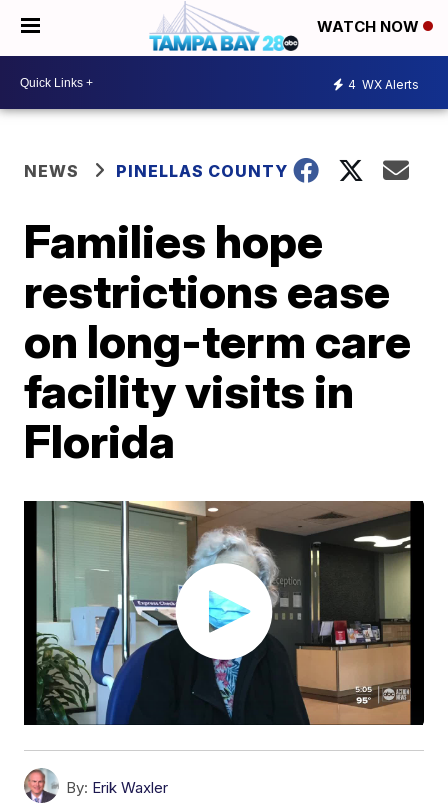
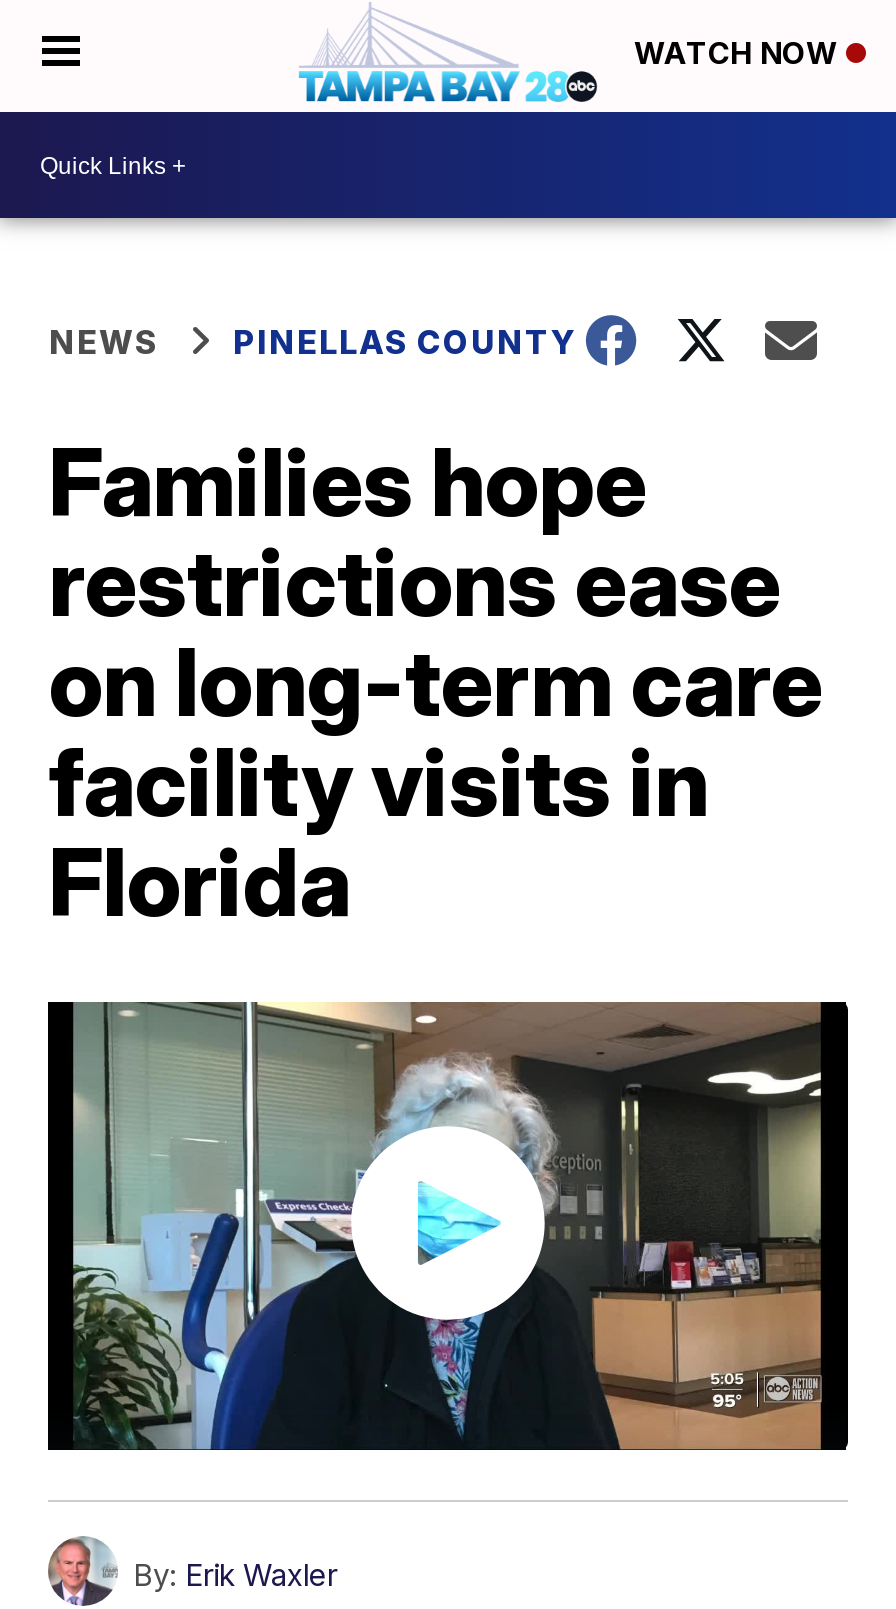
[348,76,419,91] 4 WX Alerts -> none

